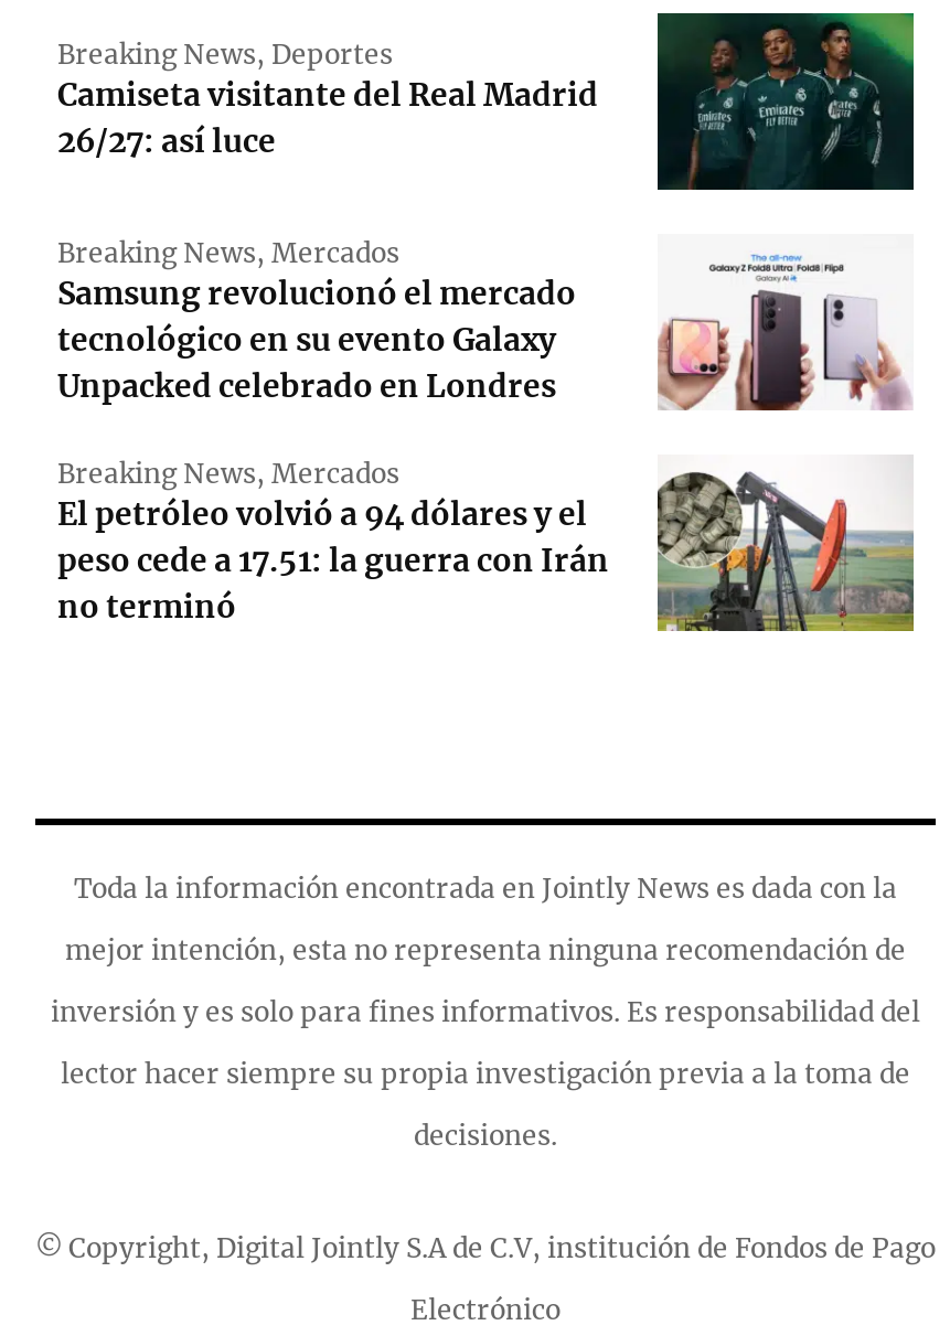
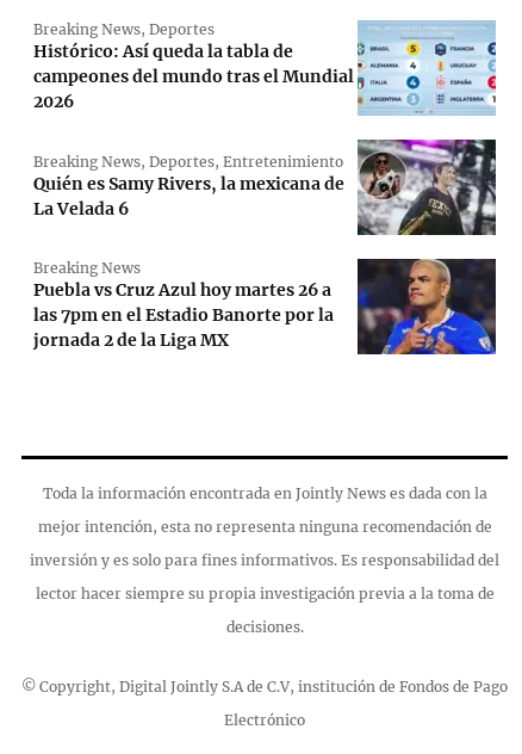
[57,11,916,192] [image] | Camiseta visitante del Real Madrid | 26/27: así luce -> [33,7,497,116] [image] | Histórico: Así queda la tabla de | campeones del mundo tras el Mundial | 2026
[57,235,914,413] [image] | Breaking News, Mercados | Samsung revolucionó el mercado | tecnológico en su evento Galaxy | Unpacked celebrado en Londres -> [33,138,497,236] [image] | Breaking News, Deportes, Entretenimiento | Quién es Samy Rivers, la mexicana de | La Velada 6
[57,456,916,633] [image] | Breaking News, Mercados | El petróleo volvió a 94 dólares y el | peso cede a 17.51: la guerra con Irán | no terminó -> [33,258,497,356] [image] | Breaking News | Puebla vs Cruz Azul hoy martes 26 a | las 7pm en el Estadio Banorte por la | jornada 2 de la Liga MX

